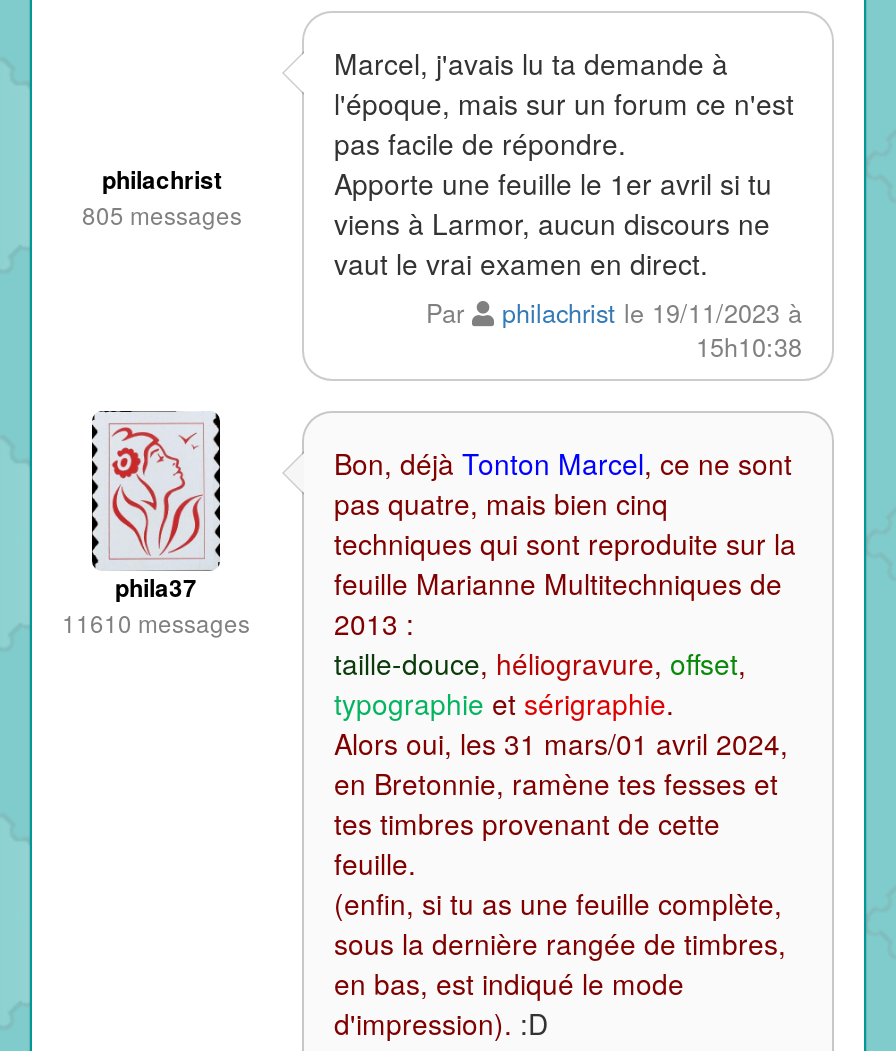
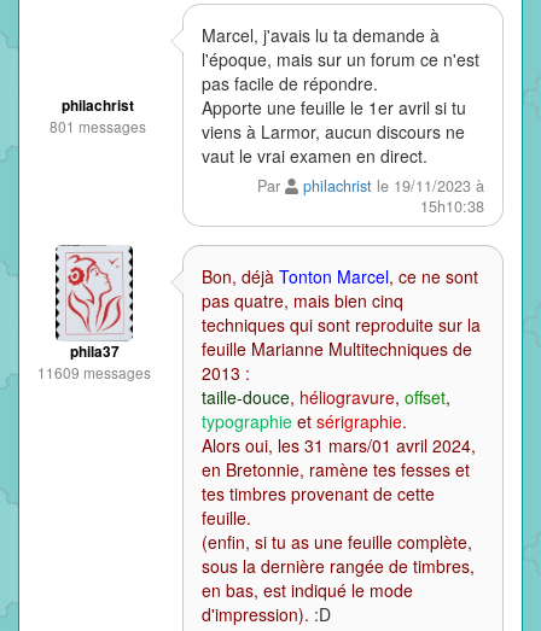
[82,196,242,230] 805 messages -> [50,115,146,136] 801 messages
[62,606,250,640] 11610 messages -> [37,362,151,383] 11609 messages

